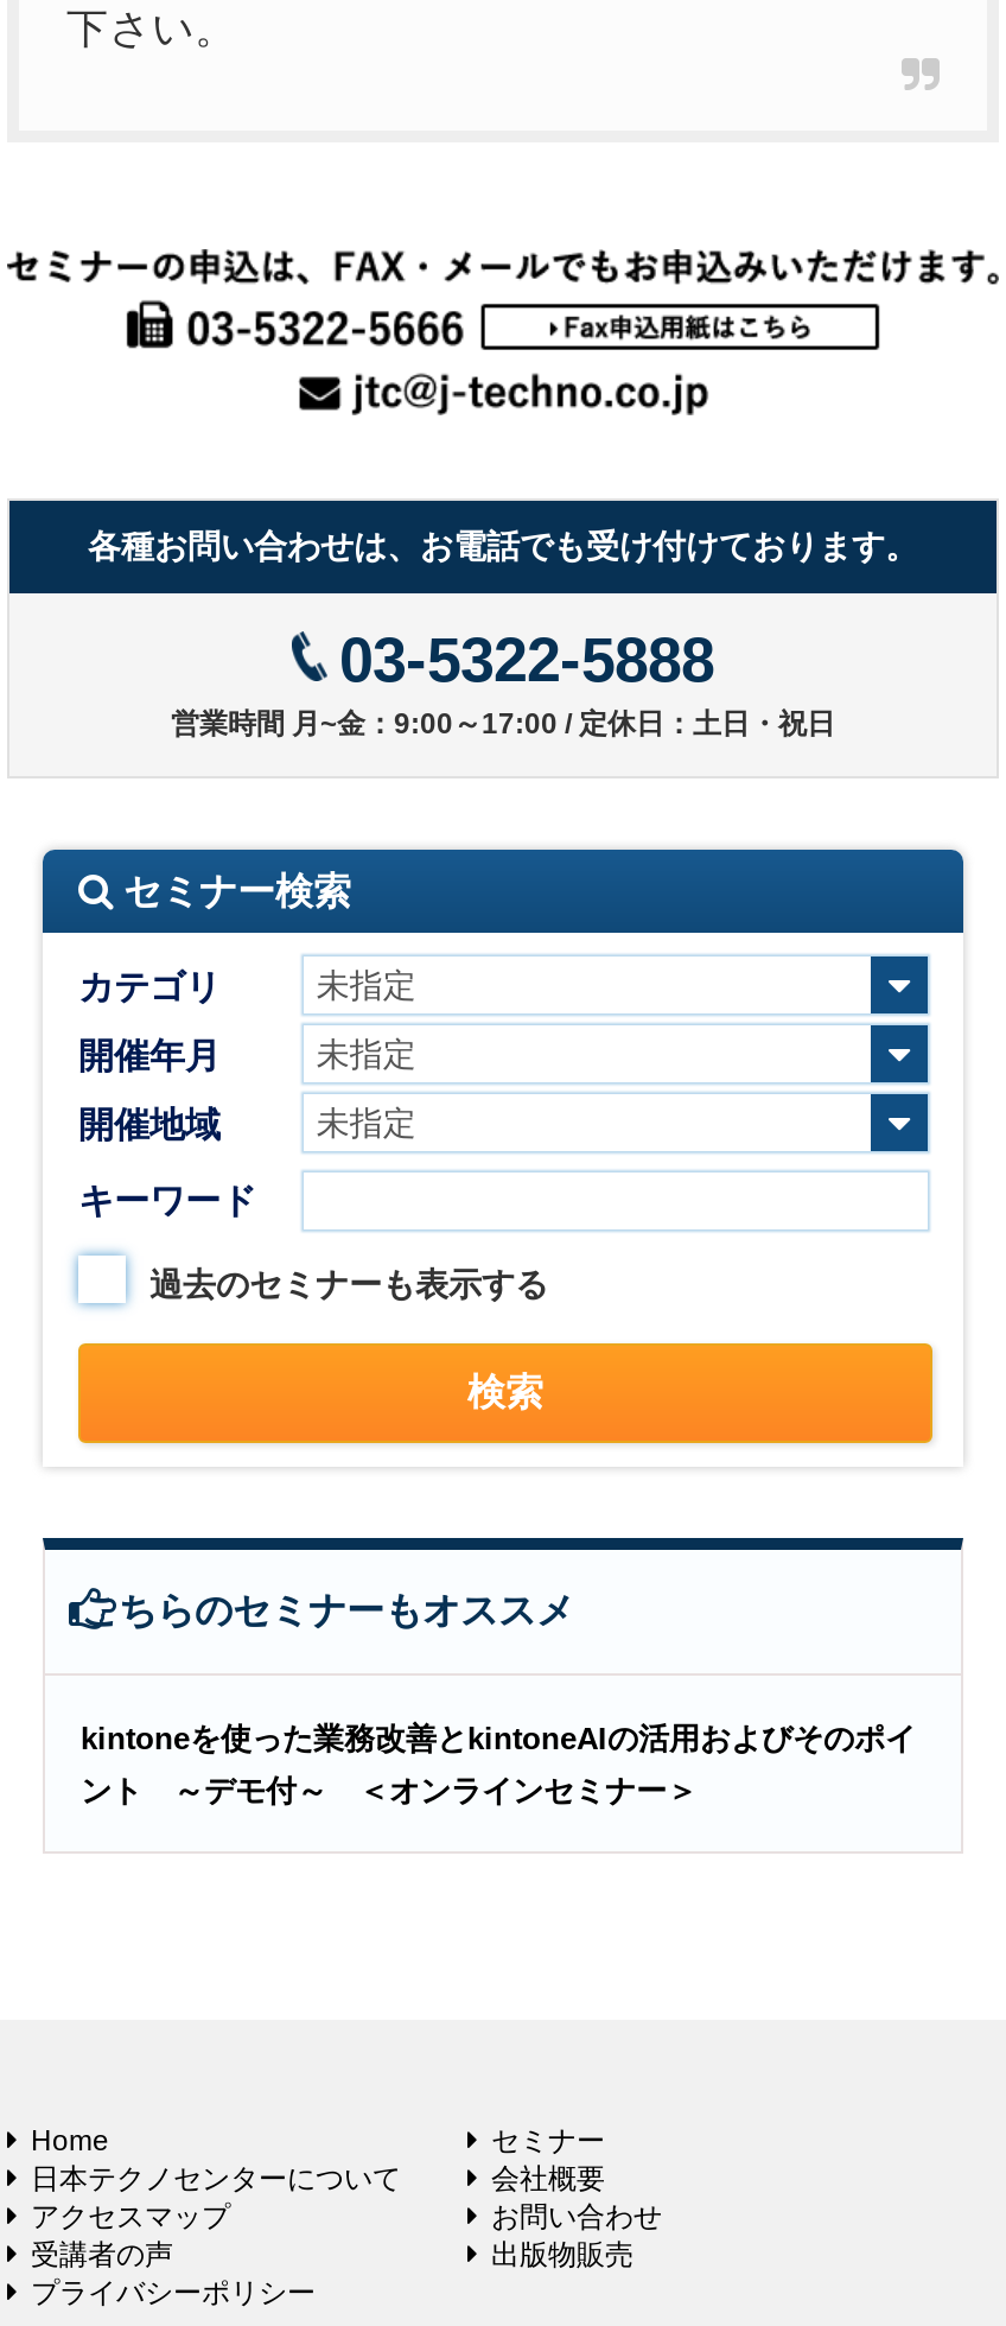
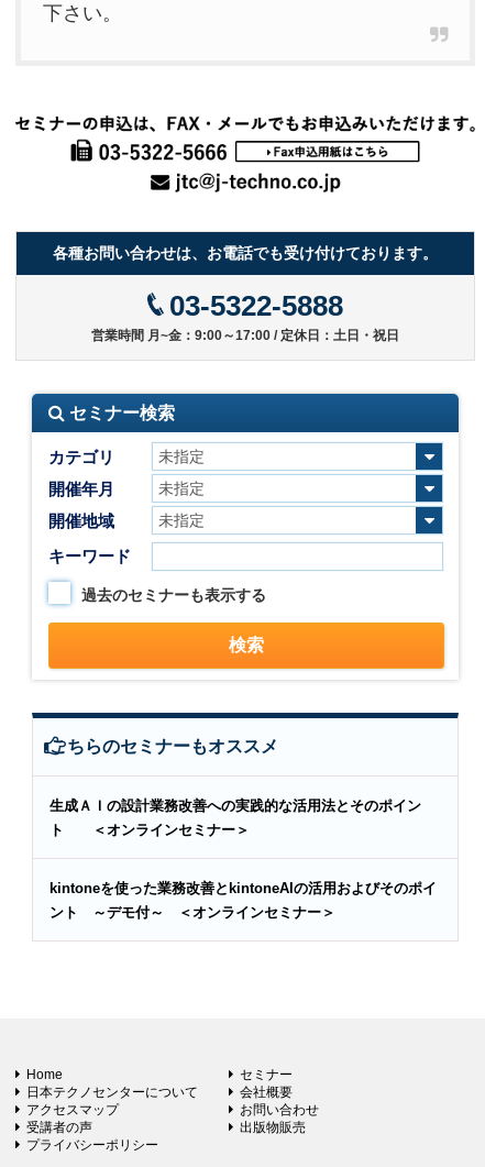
none -> [49,798,421,839] 生成ＡＩの設計業務改善への実践的な活用法とそのポイン | ト ＜オンラインセミナー＞

